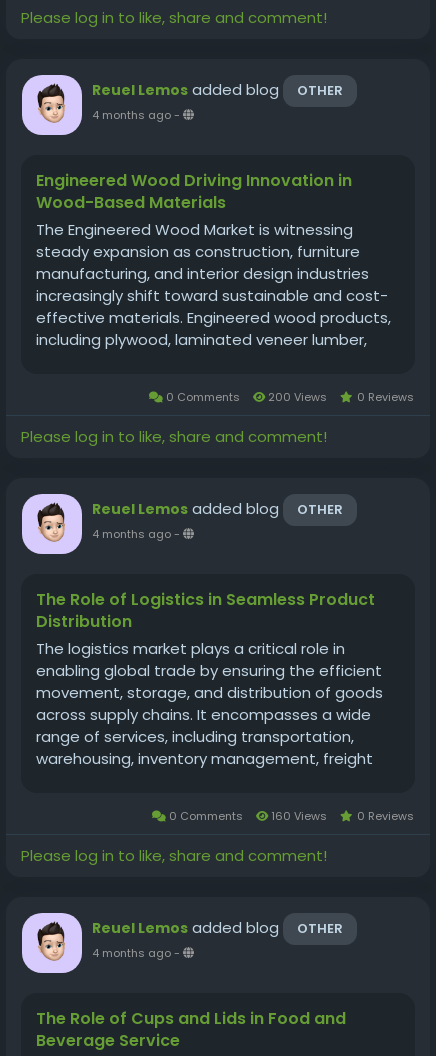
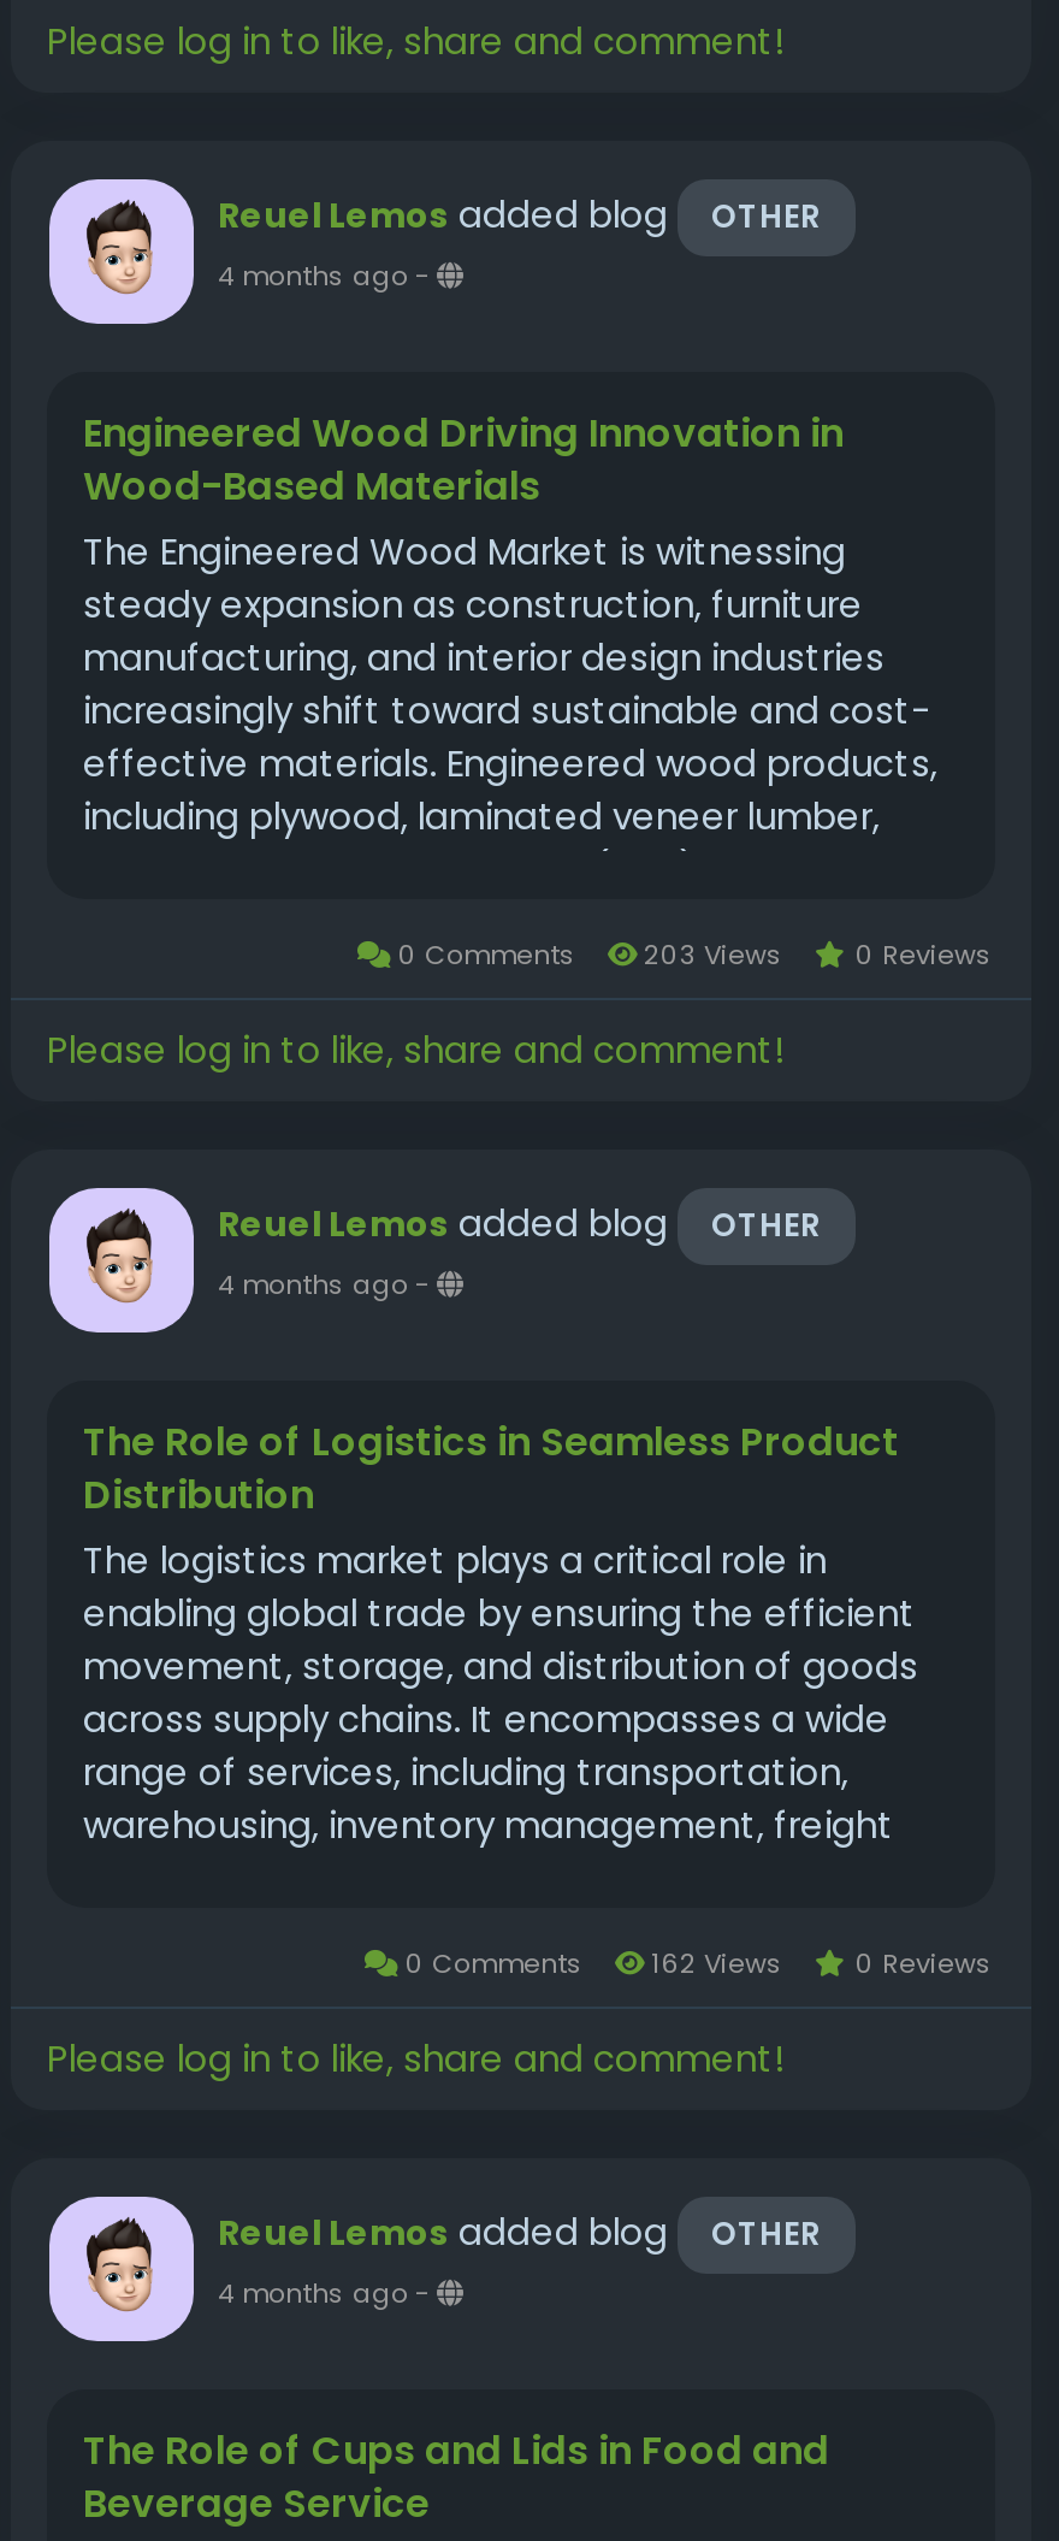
[265,389,330,405] 200 Views -> [637,935,791,974] 203 Views
[268,808,330,824] 160 Views -> [644,1944,791,1982] 162 Views

